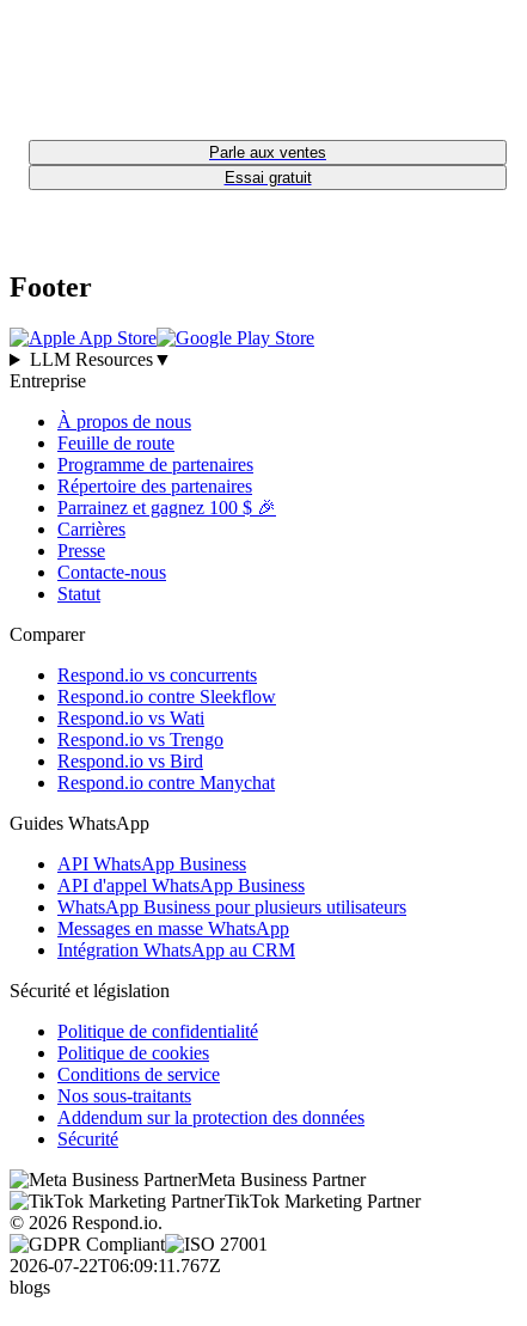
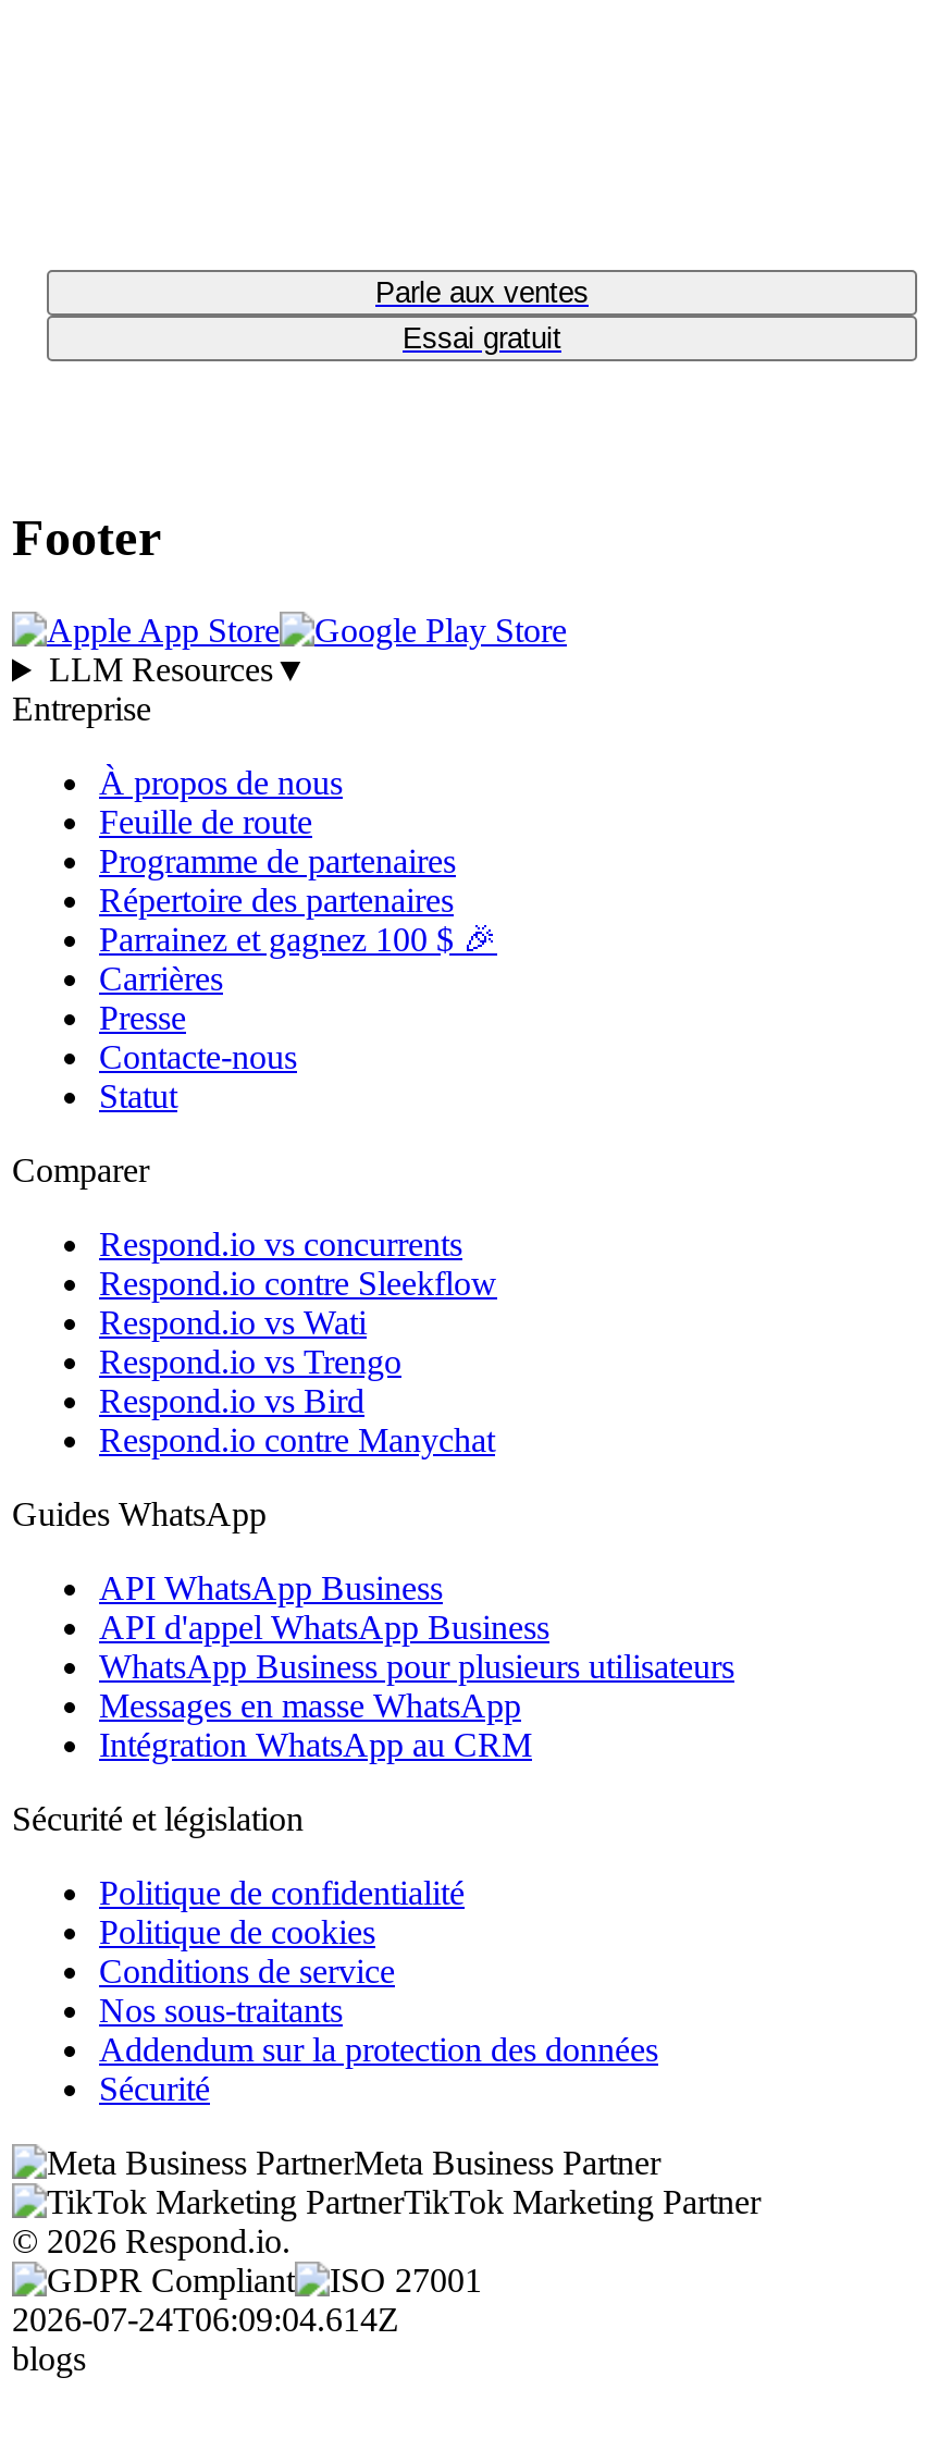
[10,1256,221,1276] 2026-07-22T06:09:11.767Z -> [12,2301,399,2338] 2026-07-24T06:09:04.614Z

